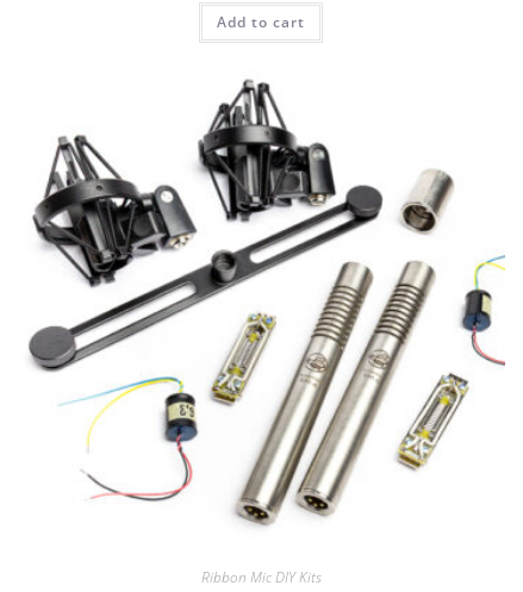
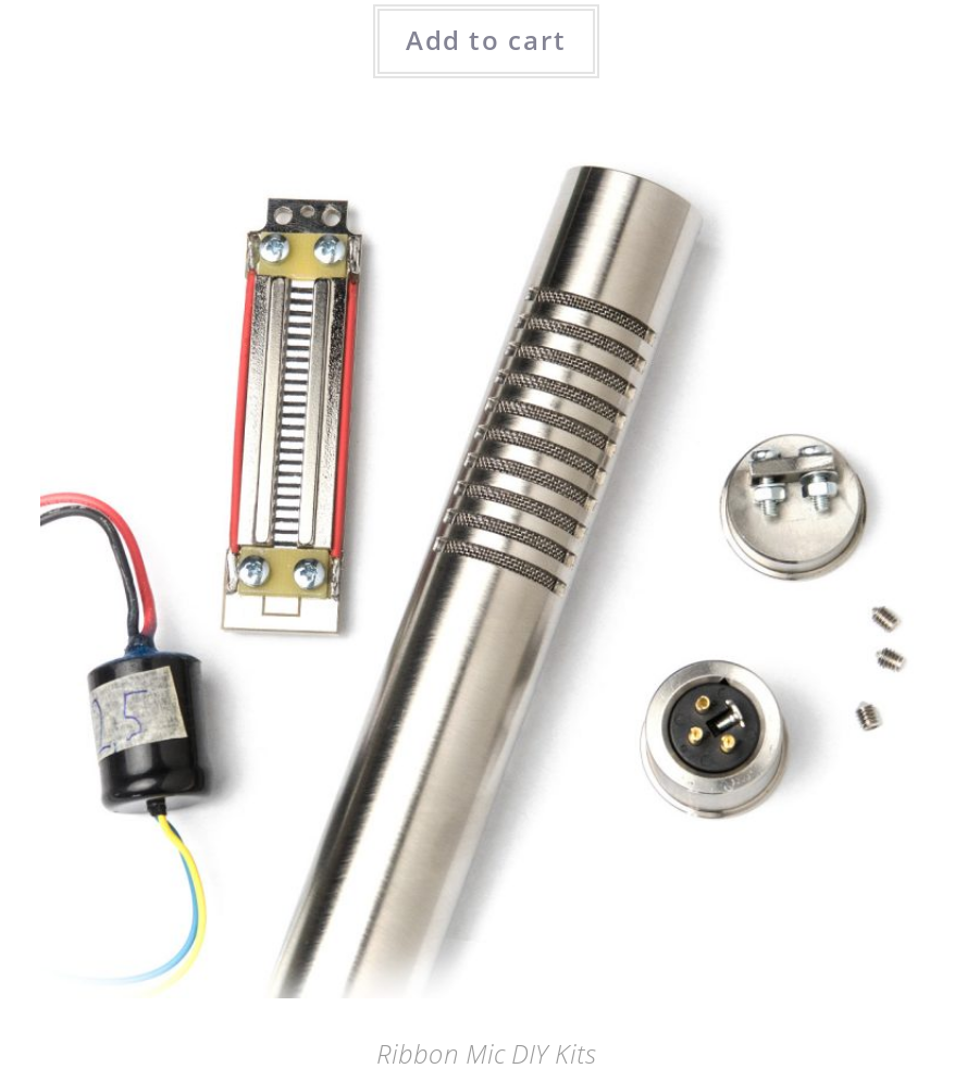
[17,79,506,546] [image] -> [38,146,930,998] [image]

